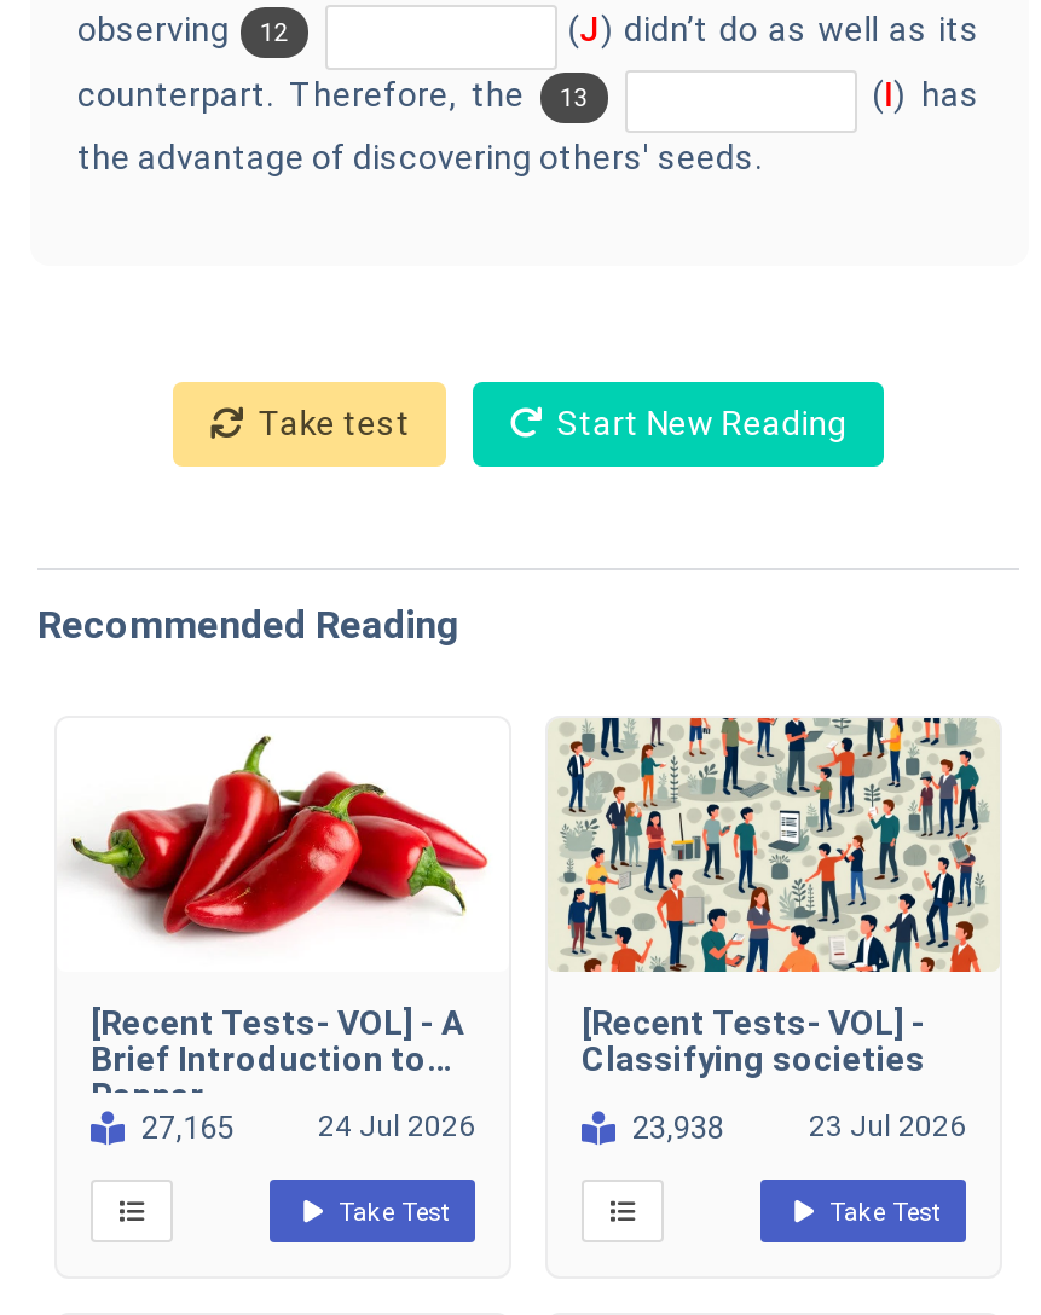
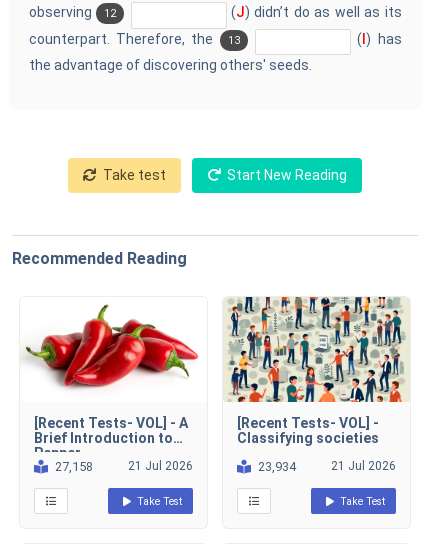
[141,1110,233,1146] 27,165 -> [55,459,93,474] 27,158
[318,1110,475,1143] 24 Jul 2026 -> [128,459,193,473] 21 Jul 2026
[632,1110,724,1146] 23,938 -> [258,459,296,474] 23,934
[809,1110,966,1143] 23 Jul 2026 -> [331,459,396,473] 21 Jul 2026

